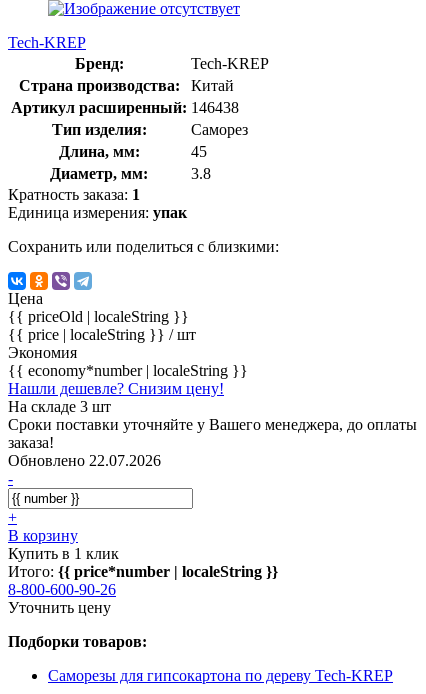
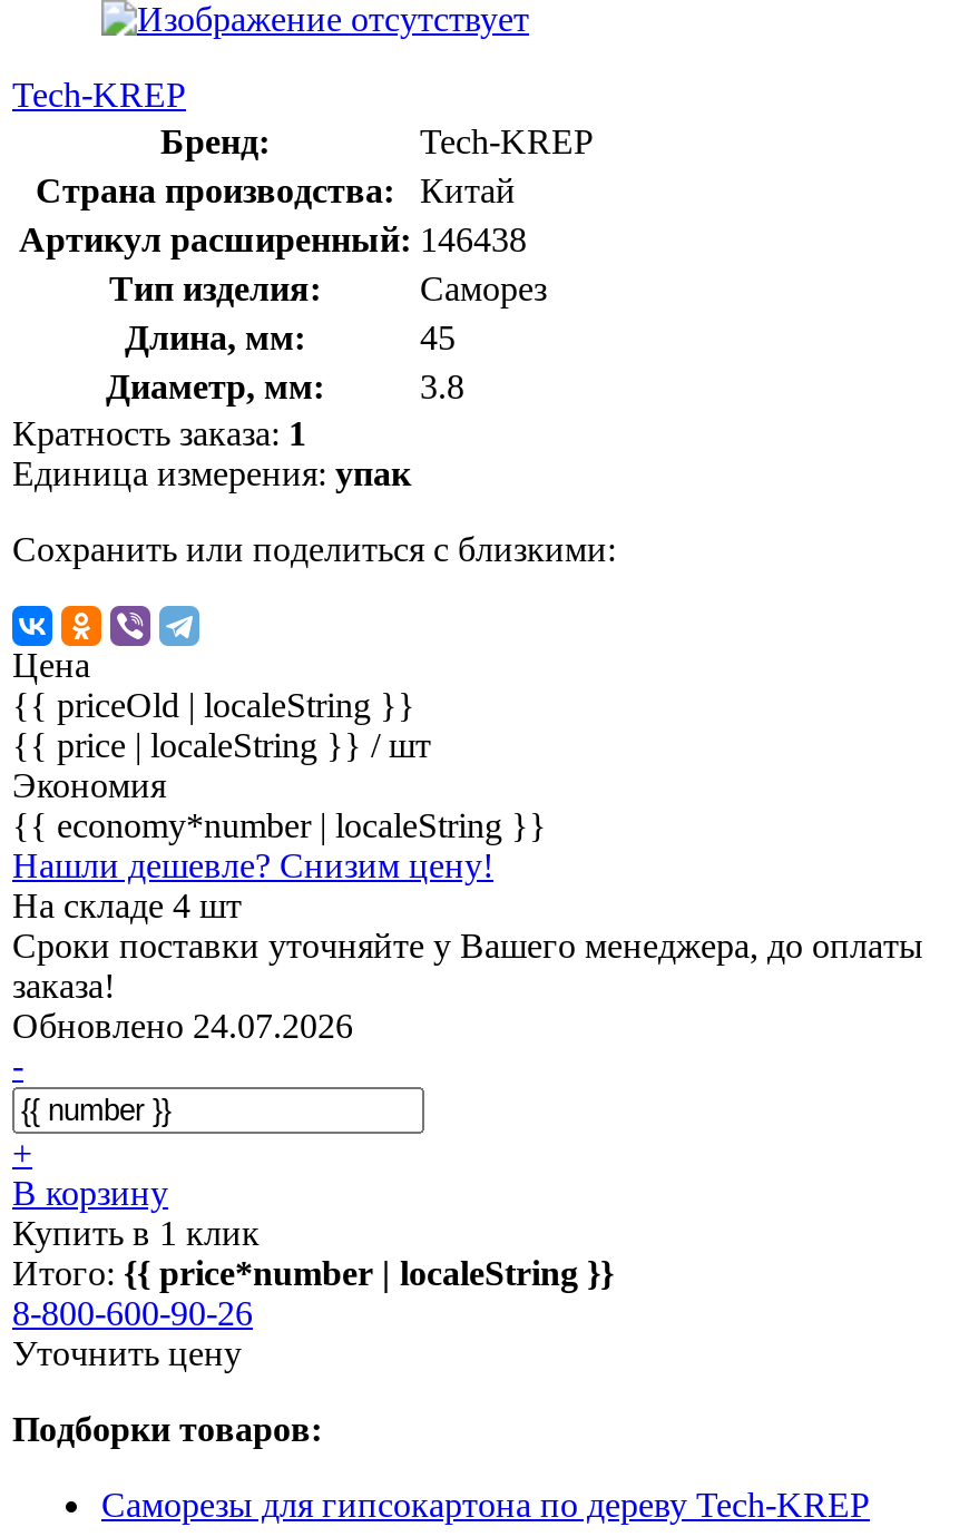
[8,398,111,415] На складе 3 шт -> [12,886,242,924] На складе 4 шт
[8,452,161,469] Обновлено 22.07.2026 -> [12,1007,353,1044] Обновлено 24.07.2026

